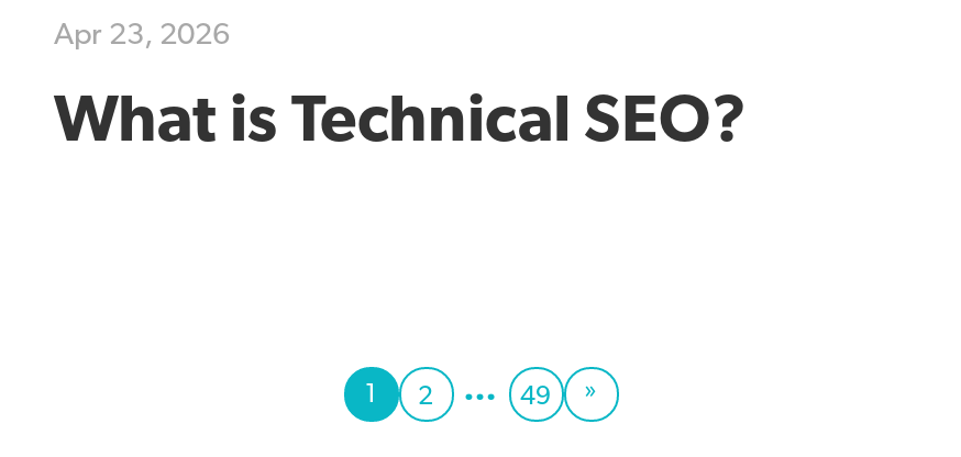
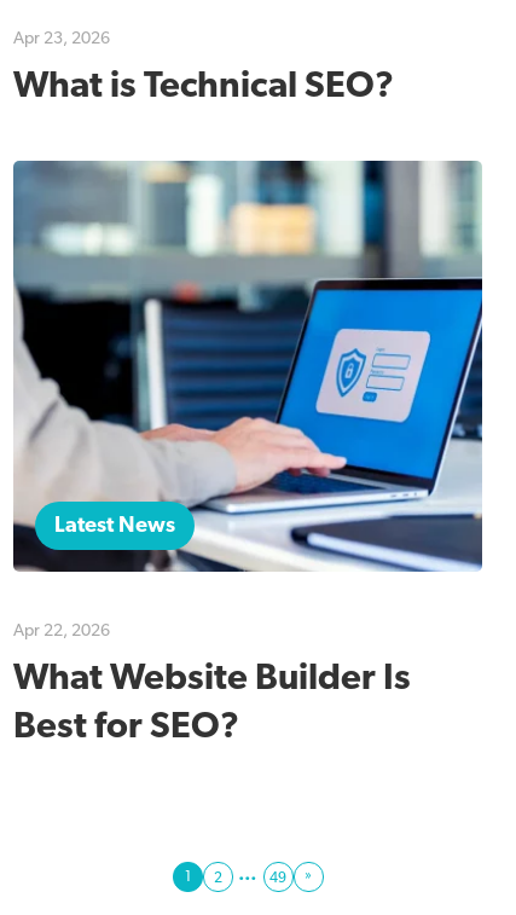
none -> [12,160,483,573] [image] | Latest News
none -> [13,622,411,747] Apr 22, 2026 | What Website Builder Is | Best for SEO?

